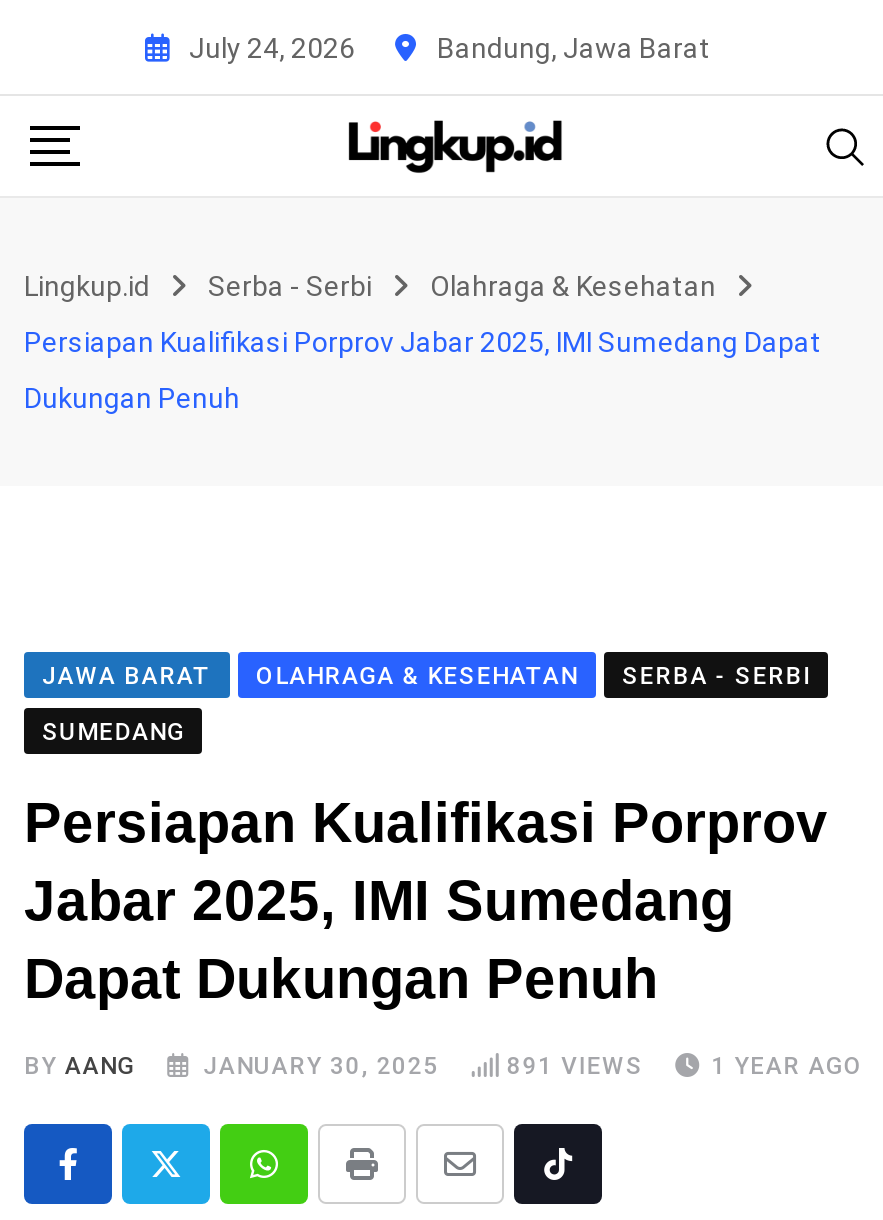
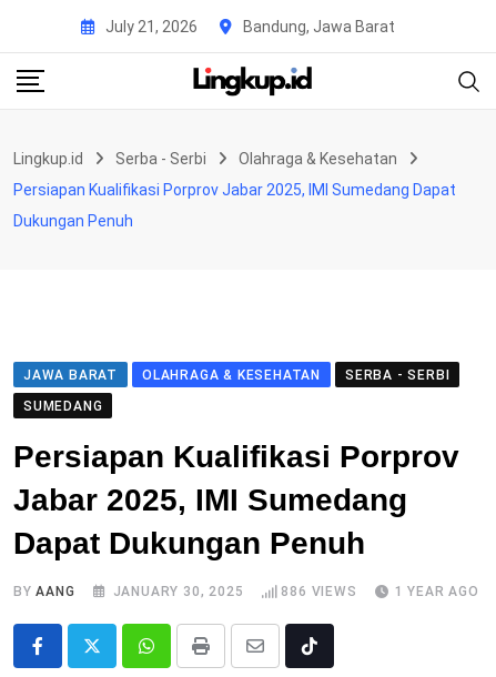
[189,31,355,63] July 24, 2026 -> [105,17,197,35] July 21, 2026
[507,1053,643,1081] 891 VIEWS -> [281,584,357,600] 886 VIEWS

